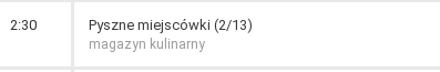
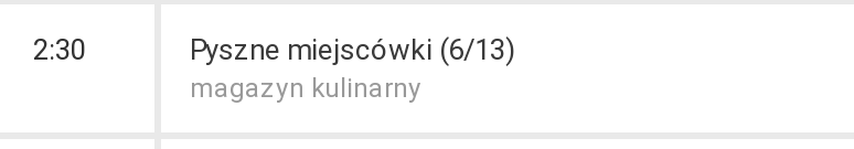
[89,17,253,33] Pyszne miejscówki (2/13) -> [190,33,516,66] Pyszne miejscówki (6/13)

